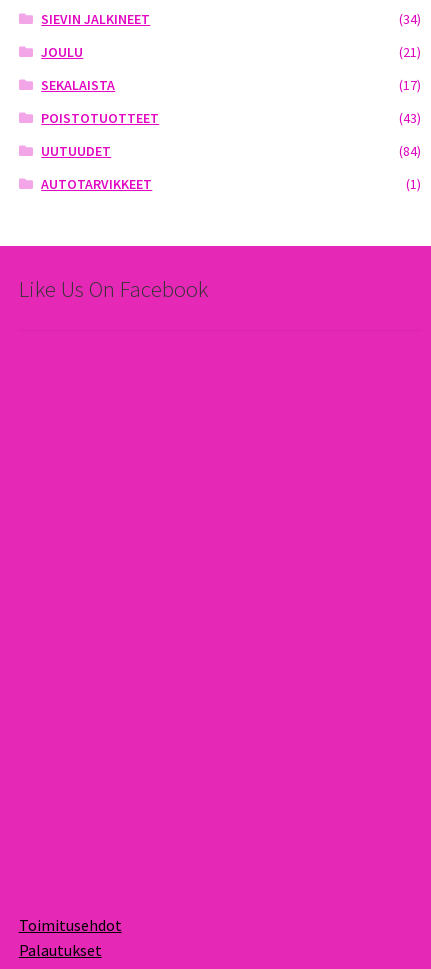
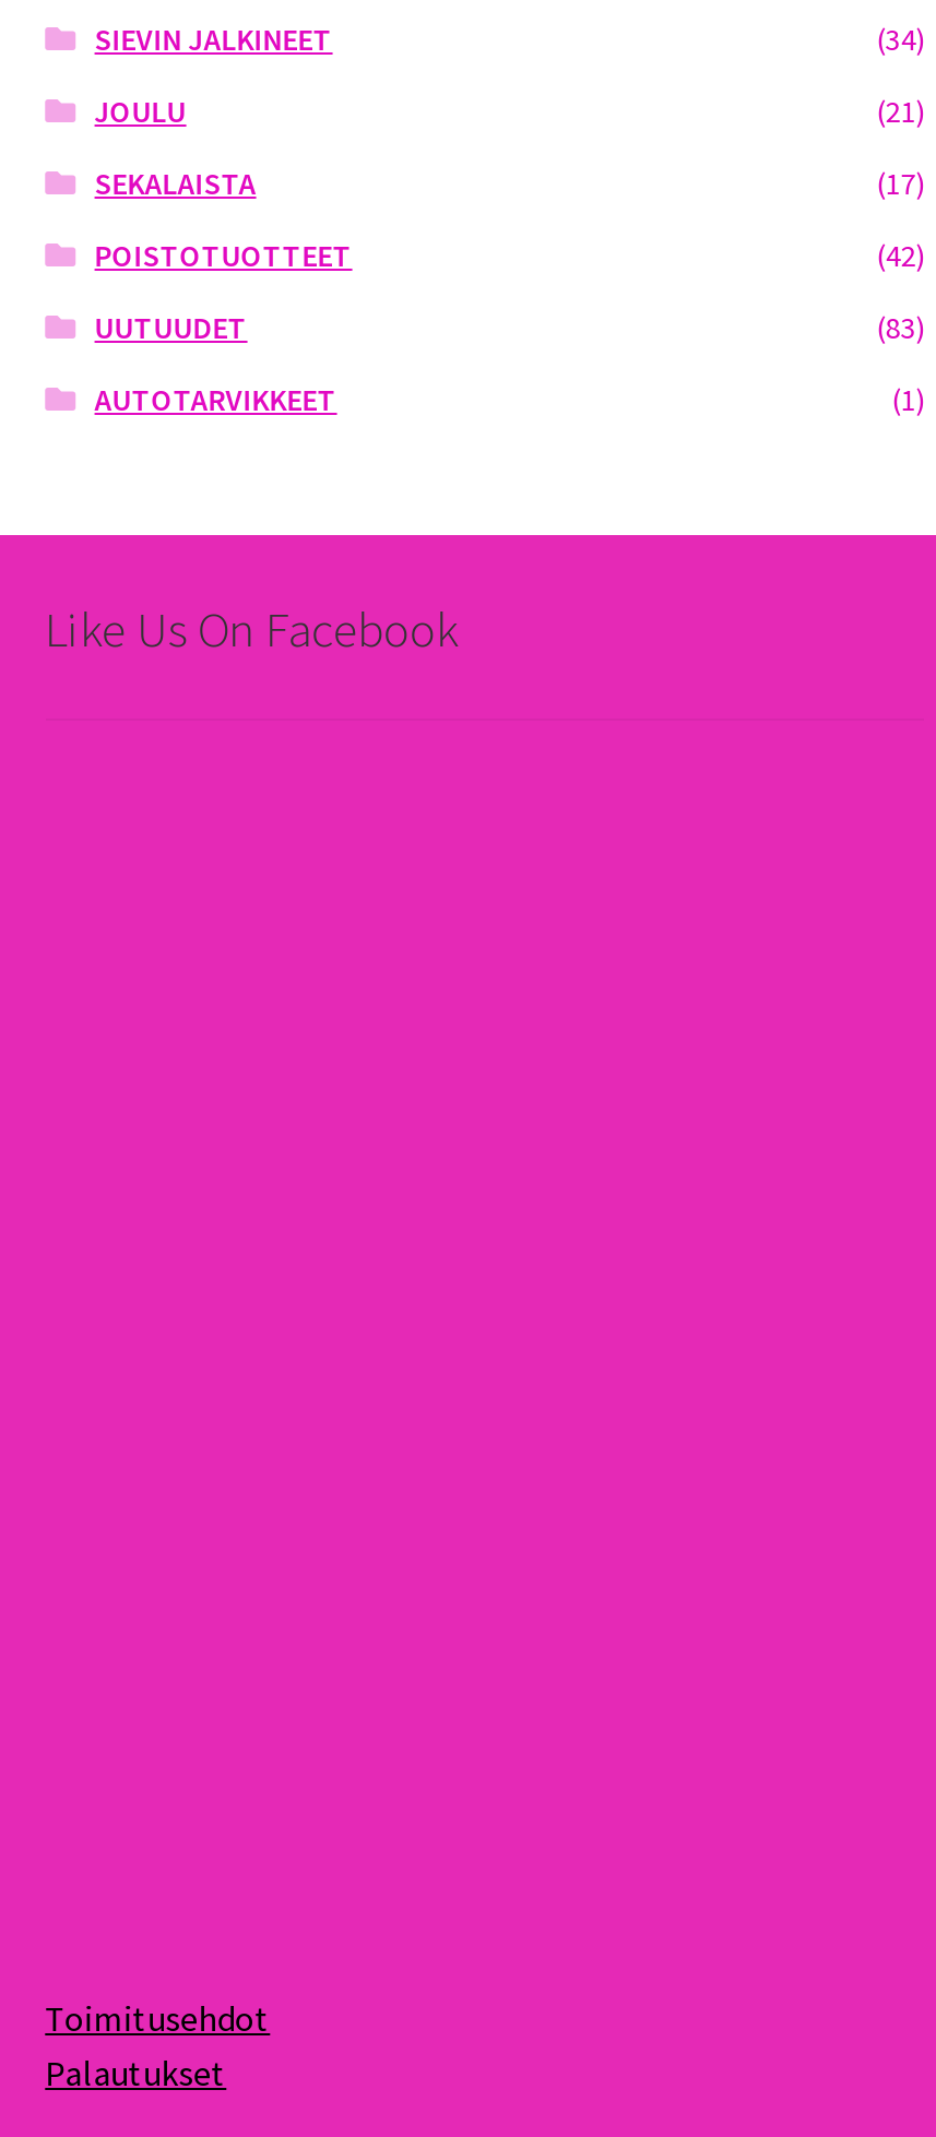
[399,109,421,127] (43) -> [877,235,925,274] (42)
[399,142,421,160] (84) -> [877,307,925,346] (83)

